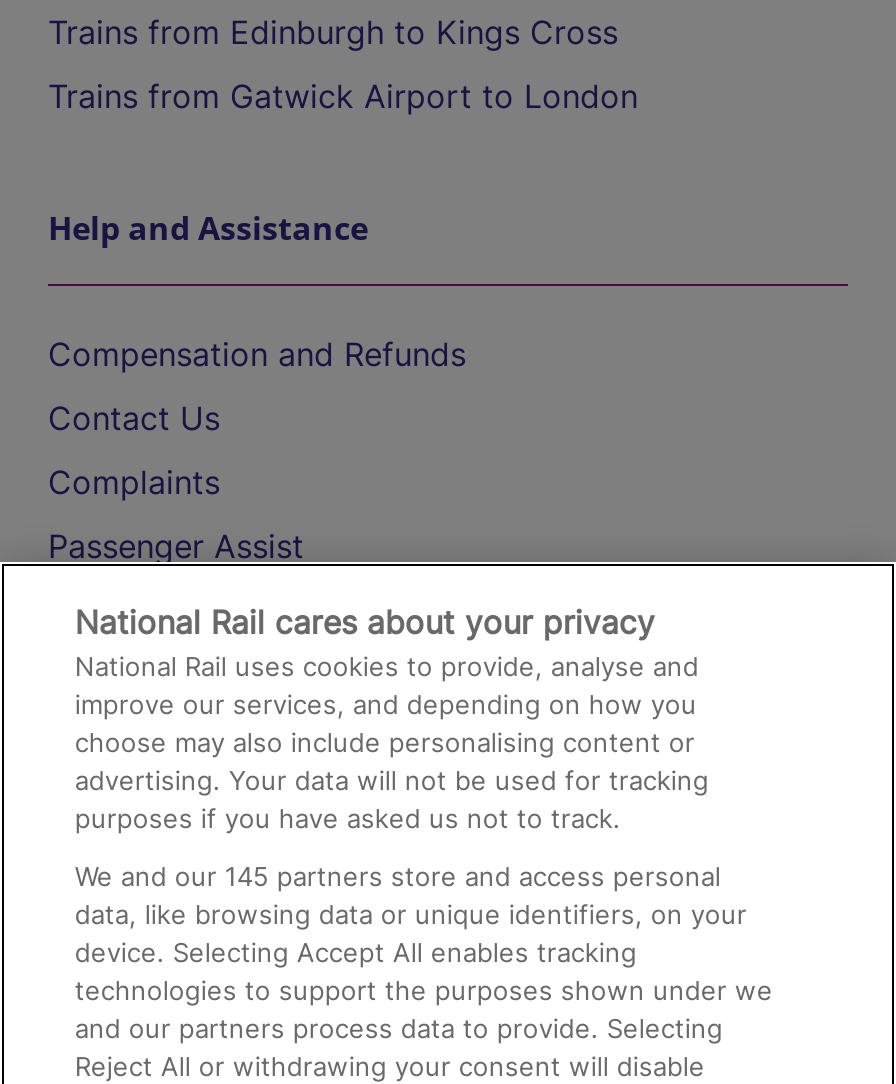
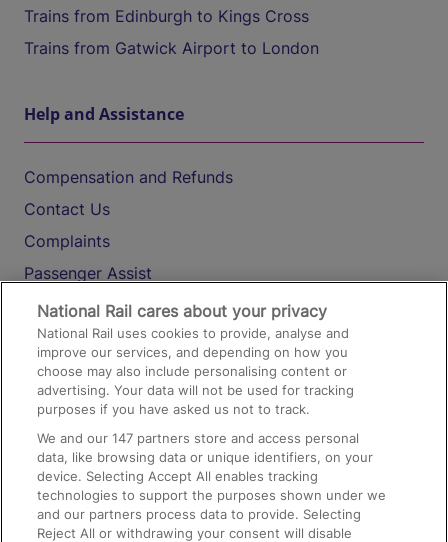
[75,860,721,892] We and our 145 partners store and access personal -> [37,430,359,446] We and our 147 partners store and access personal

